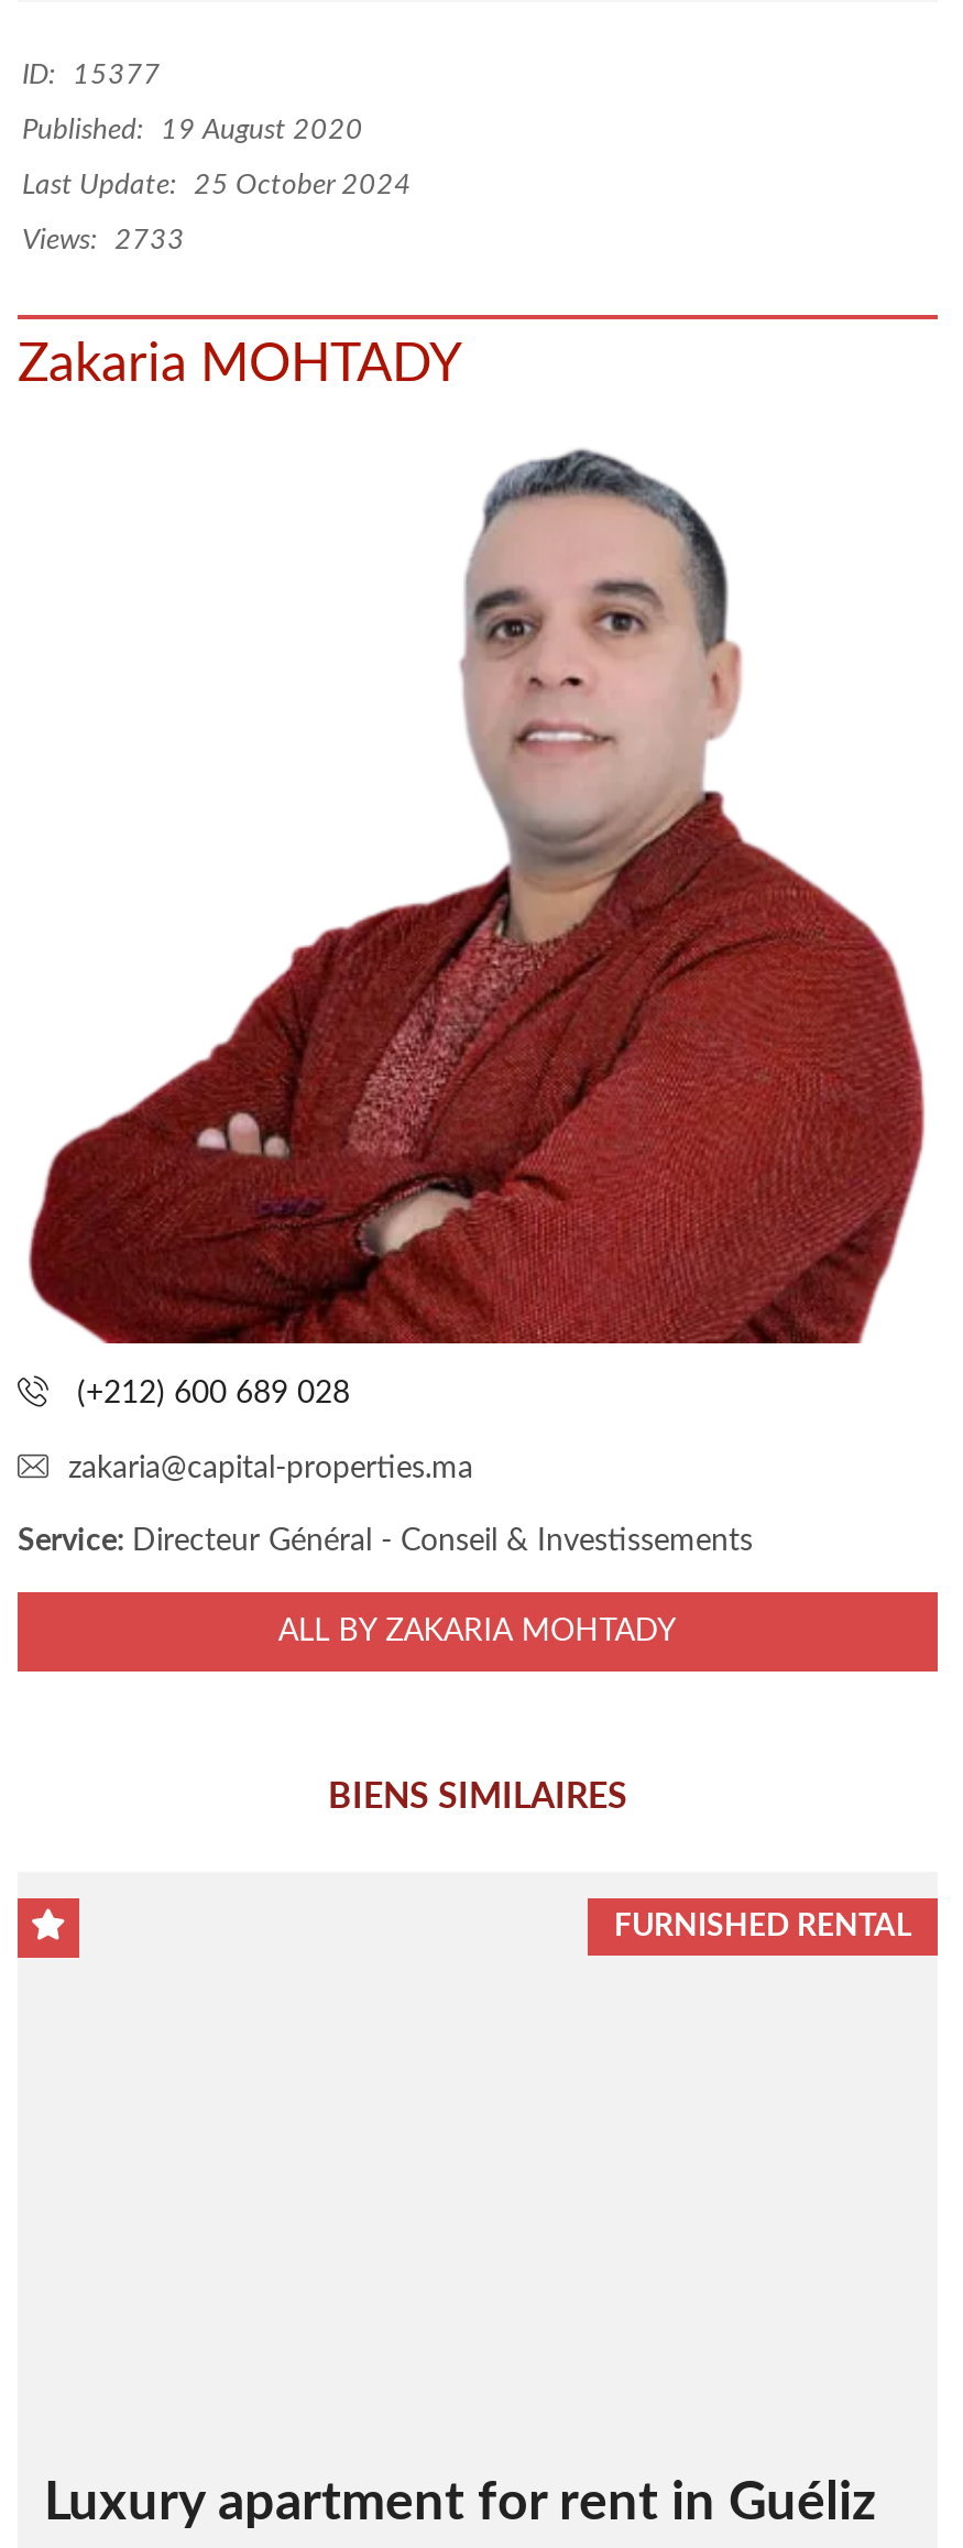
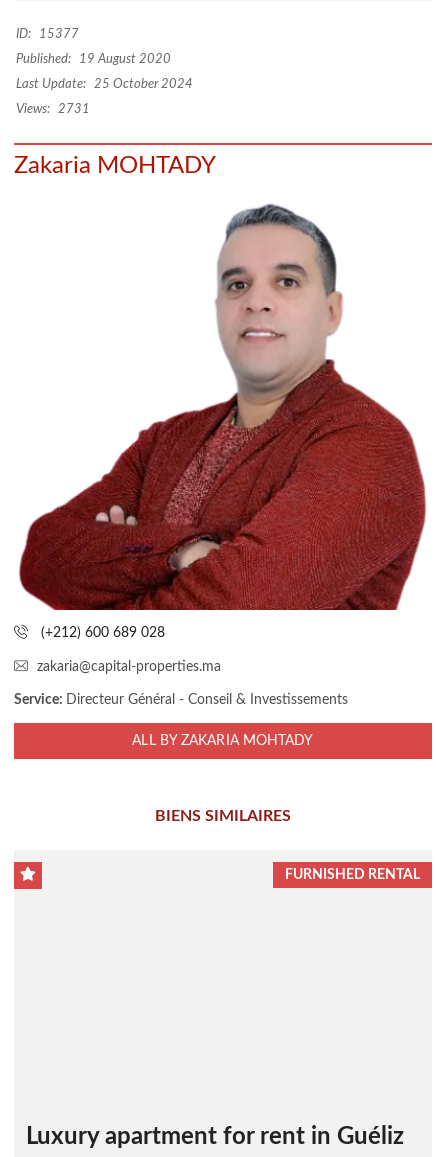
[22,227,185,256] Views: 2733 -> [16,103,90,116] Views: 2731

